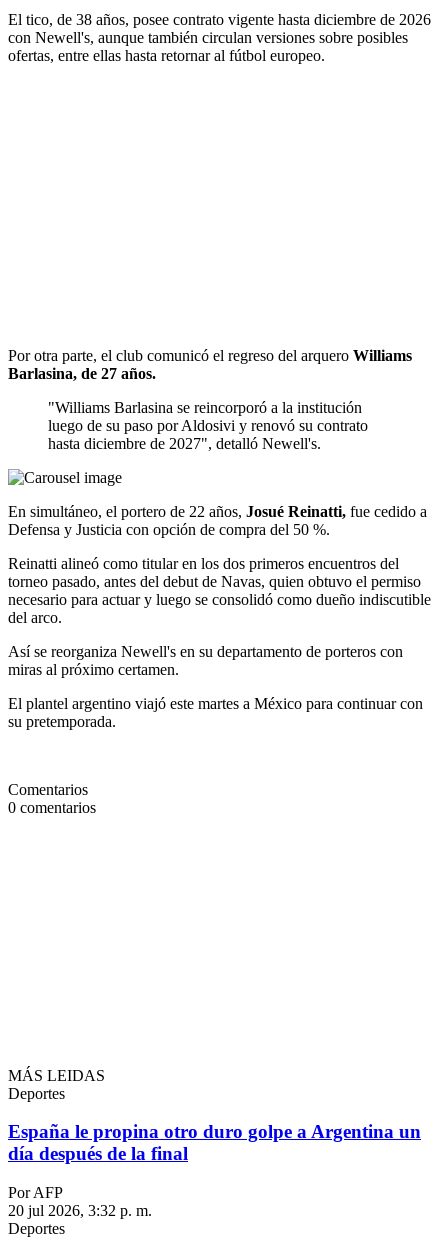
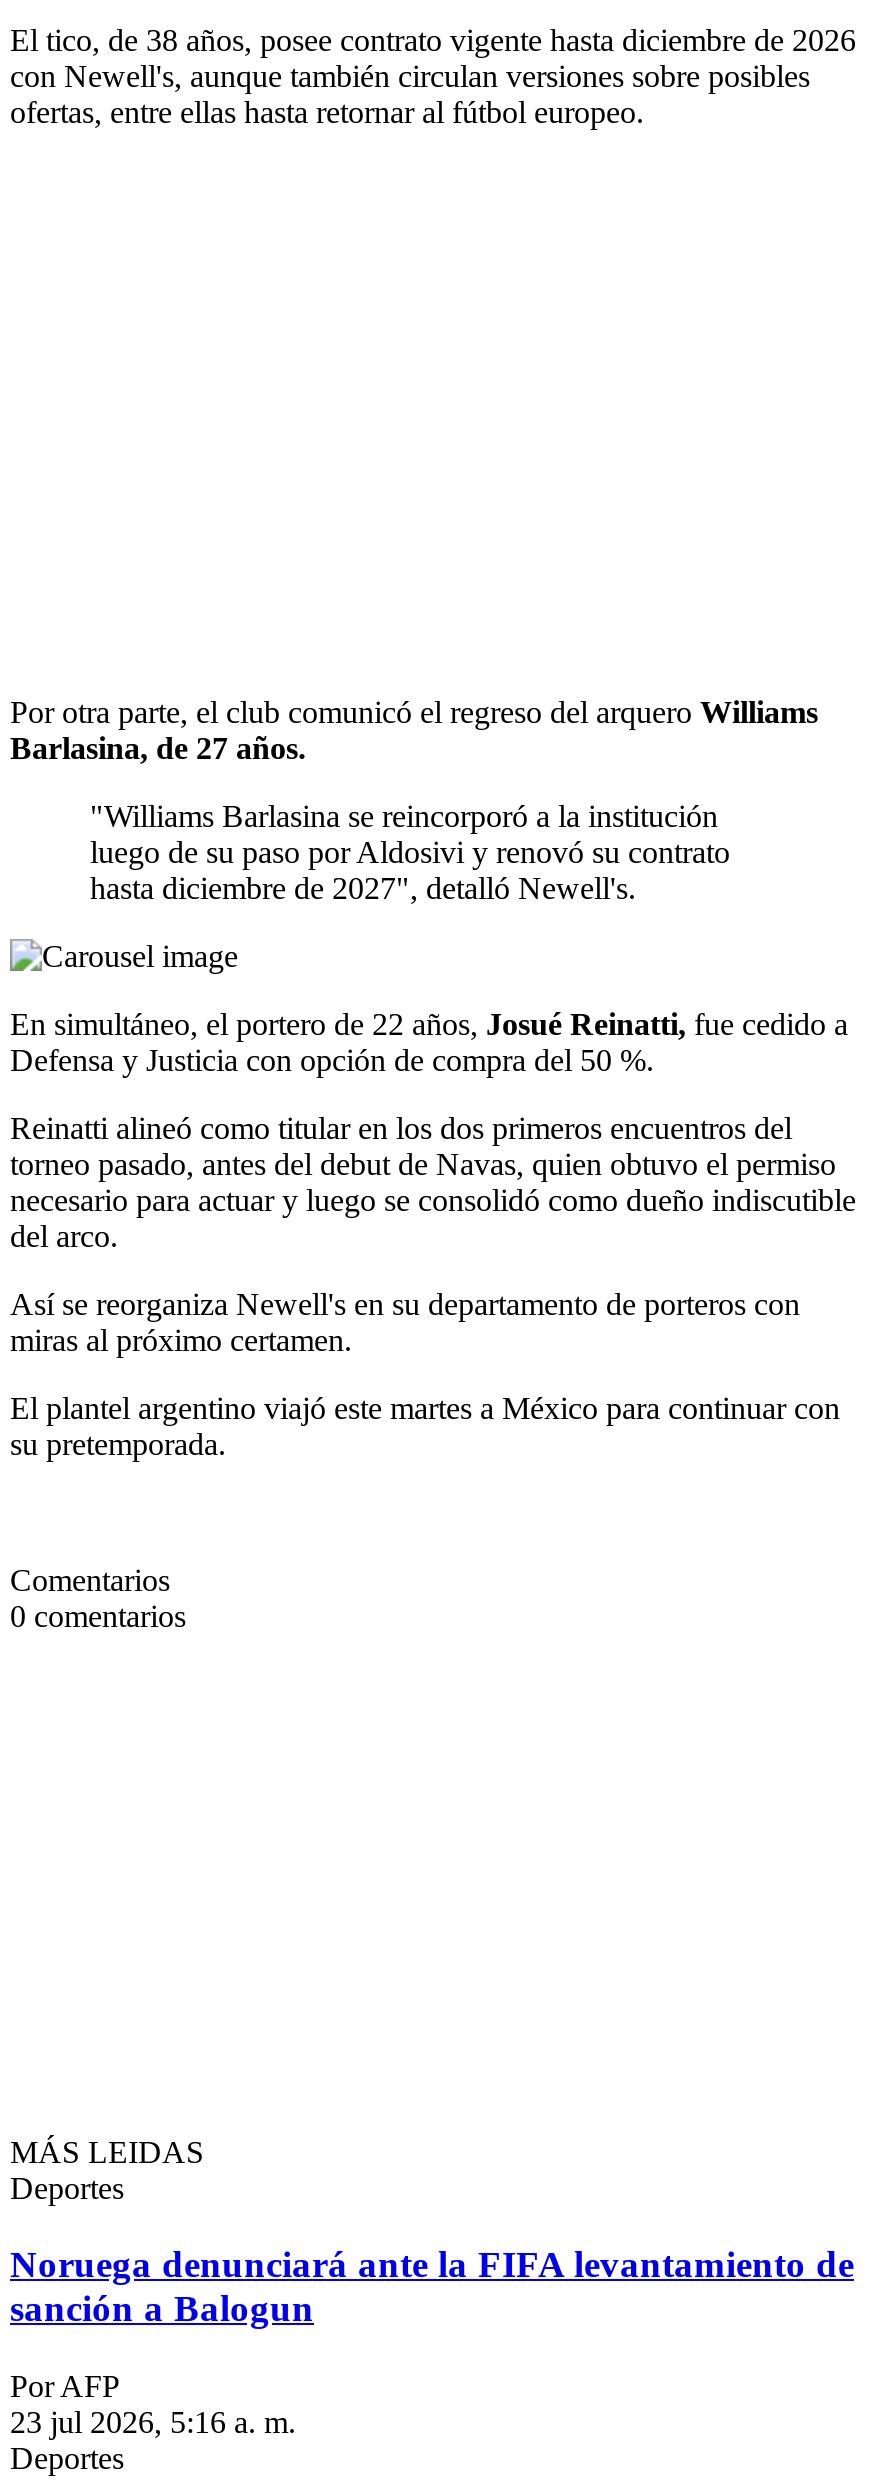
[8,1121,421,1164] España le propina otro duro golpe a Argentina un | día después de la final -> [10,2244,854,2330] Noruega denunciará ante la FIFA levantamiento de | sanción a Balogun
[8,1202,152,1219] 20 jul 2026, 3:32 p. m. -> [10,2405,296,2439] 23 jul 2026, 5:16 a. m.

